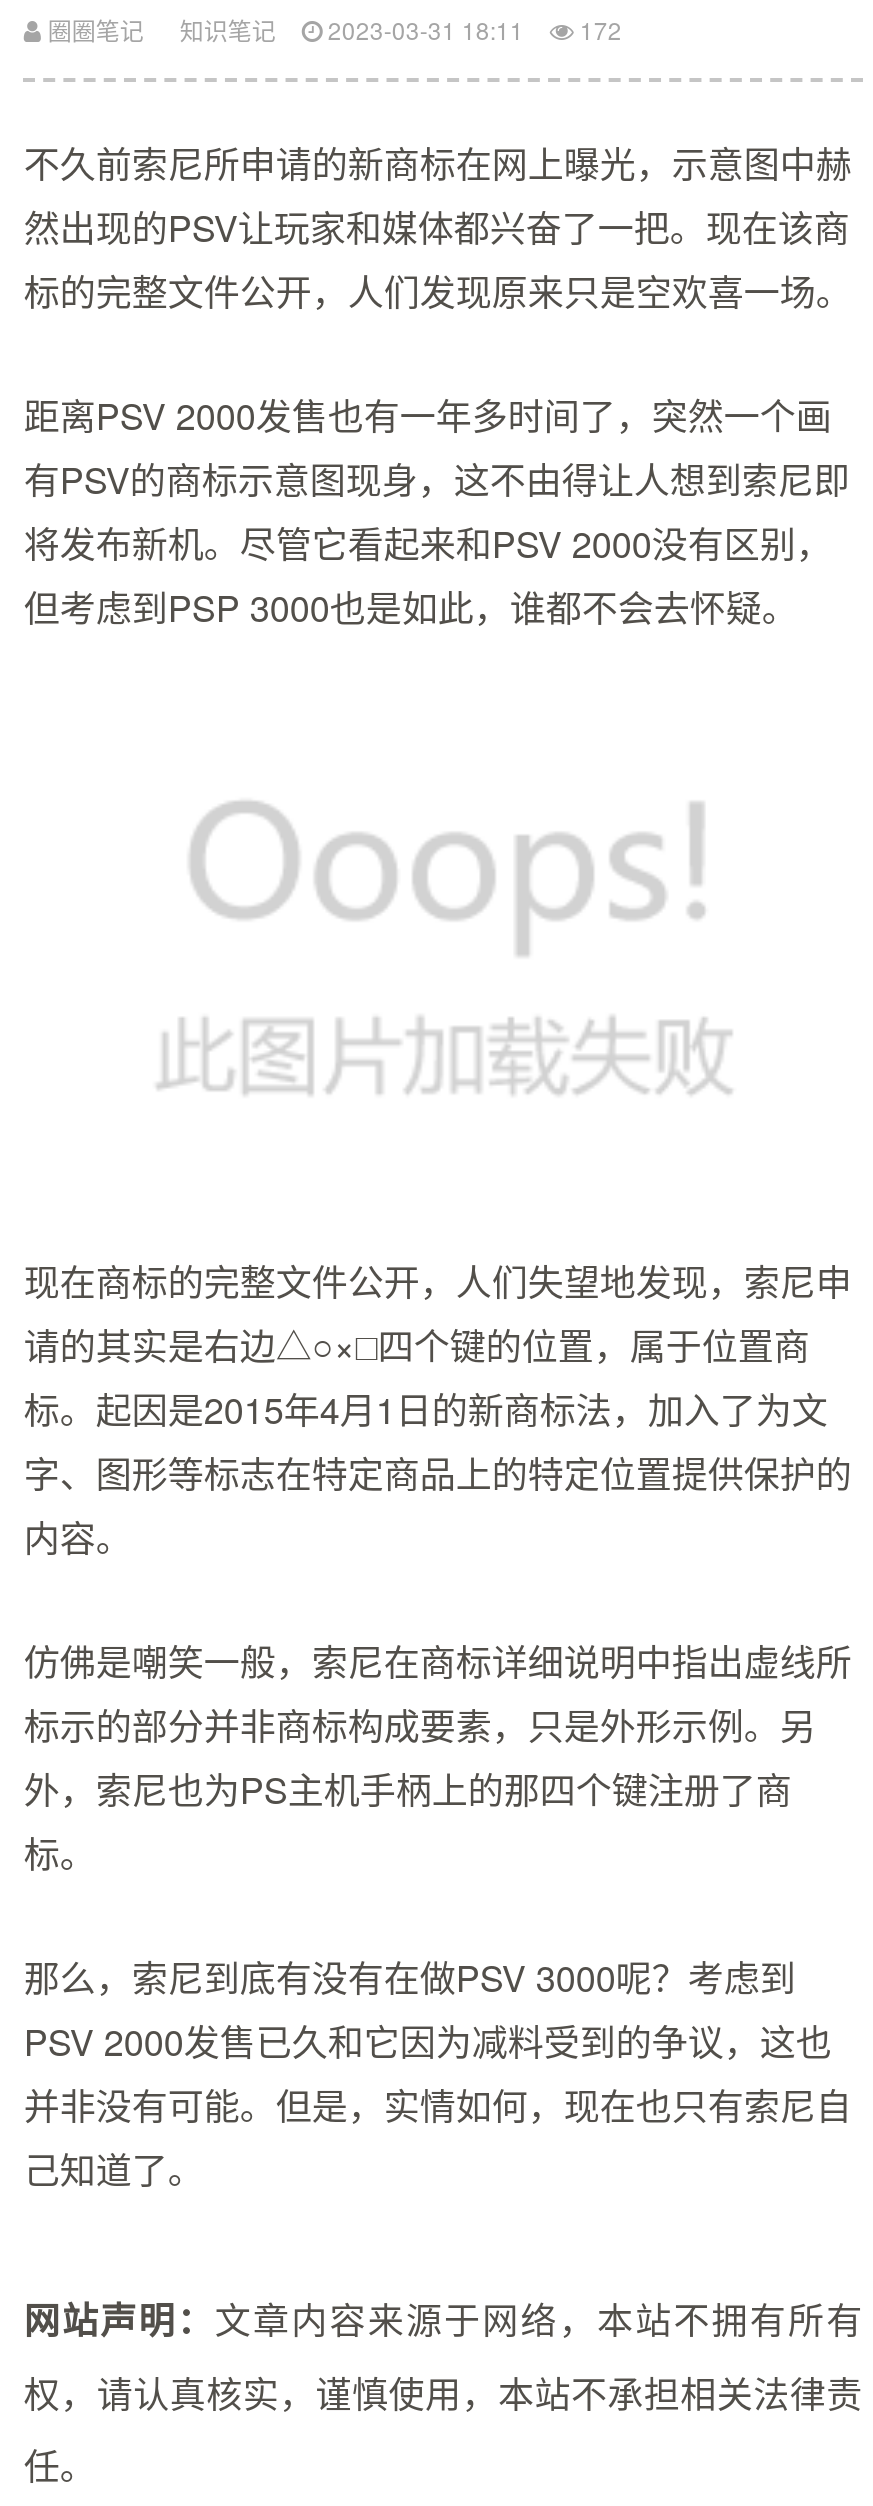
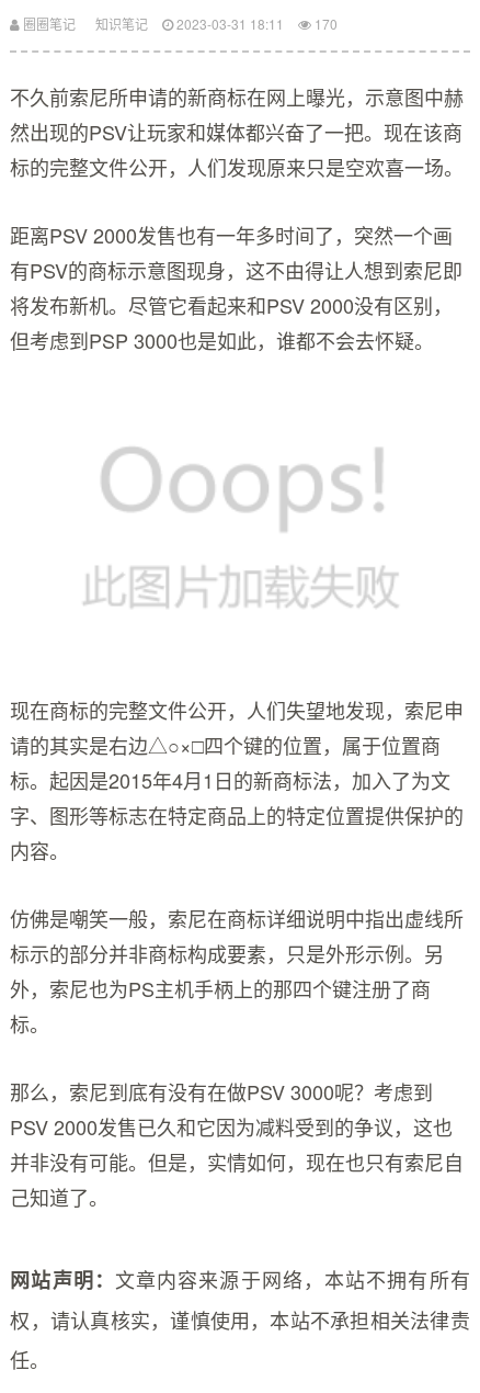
[42,12,622,46] 圈圈笔记 知识笔记 2023-03-31 18:11 172 -> [20,14,338,33] 圈圈笔记 知识笔记 2023-03-31 18:11 170

